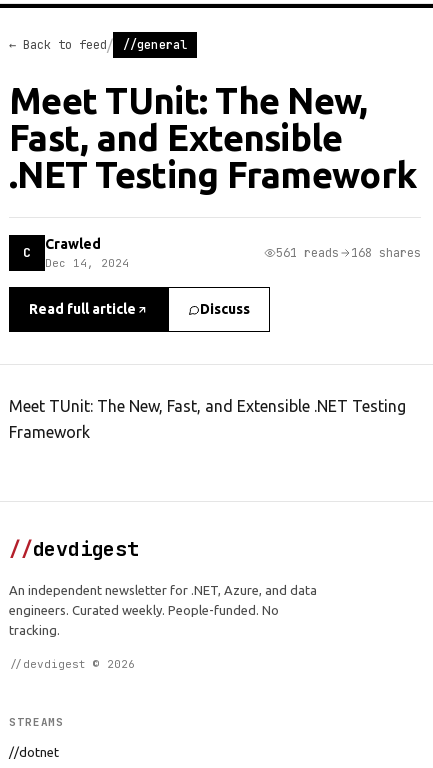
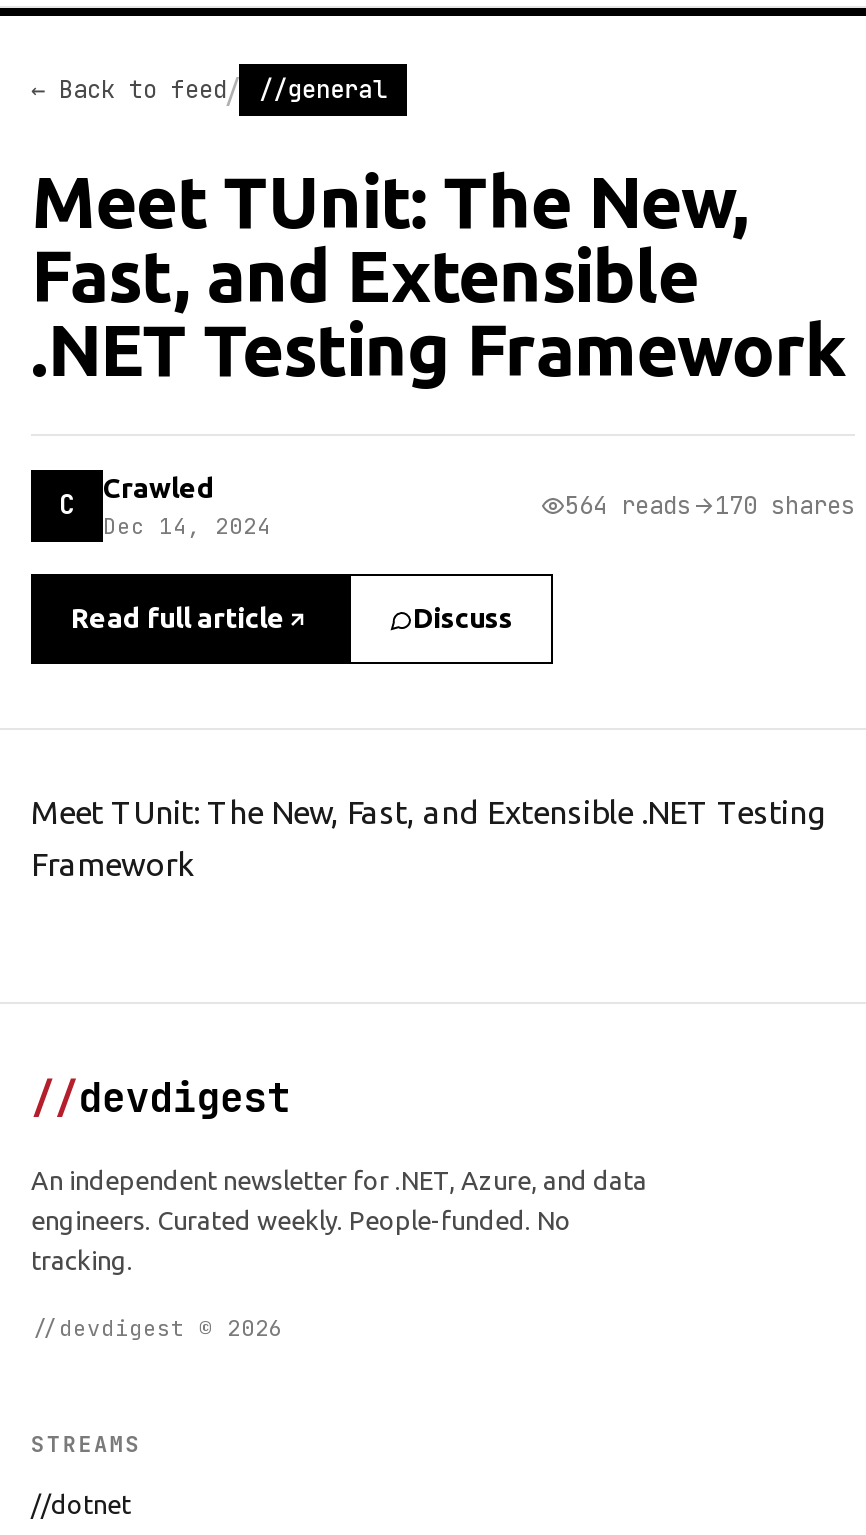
[276,244,339,260] 561 reads -> [565,489,691,521] 564 reads
[351,244,421,260] 168 shares -> [715,489,855,521] 170 shares

